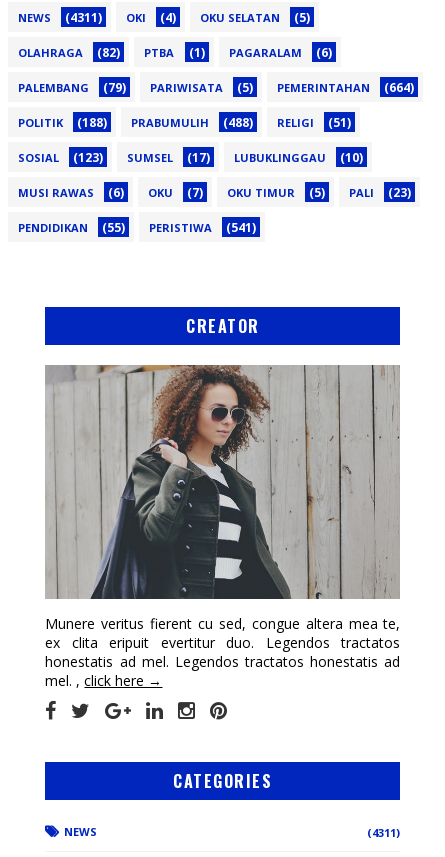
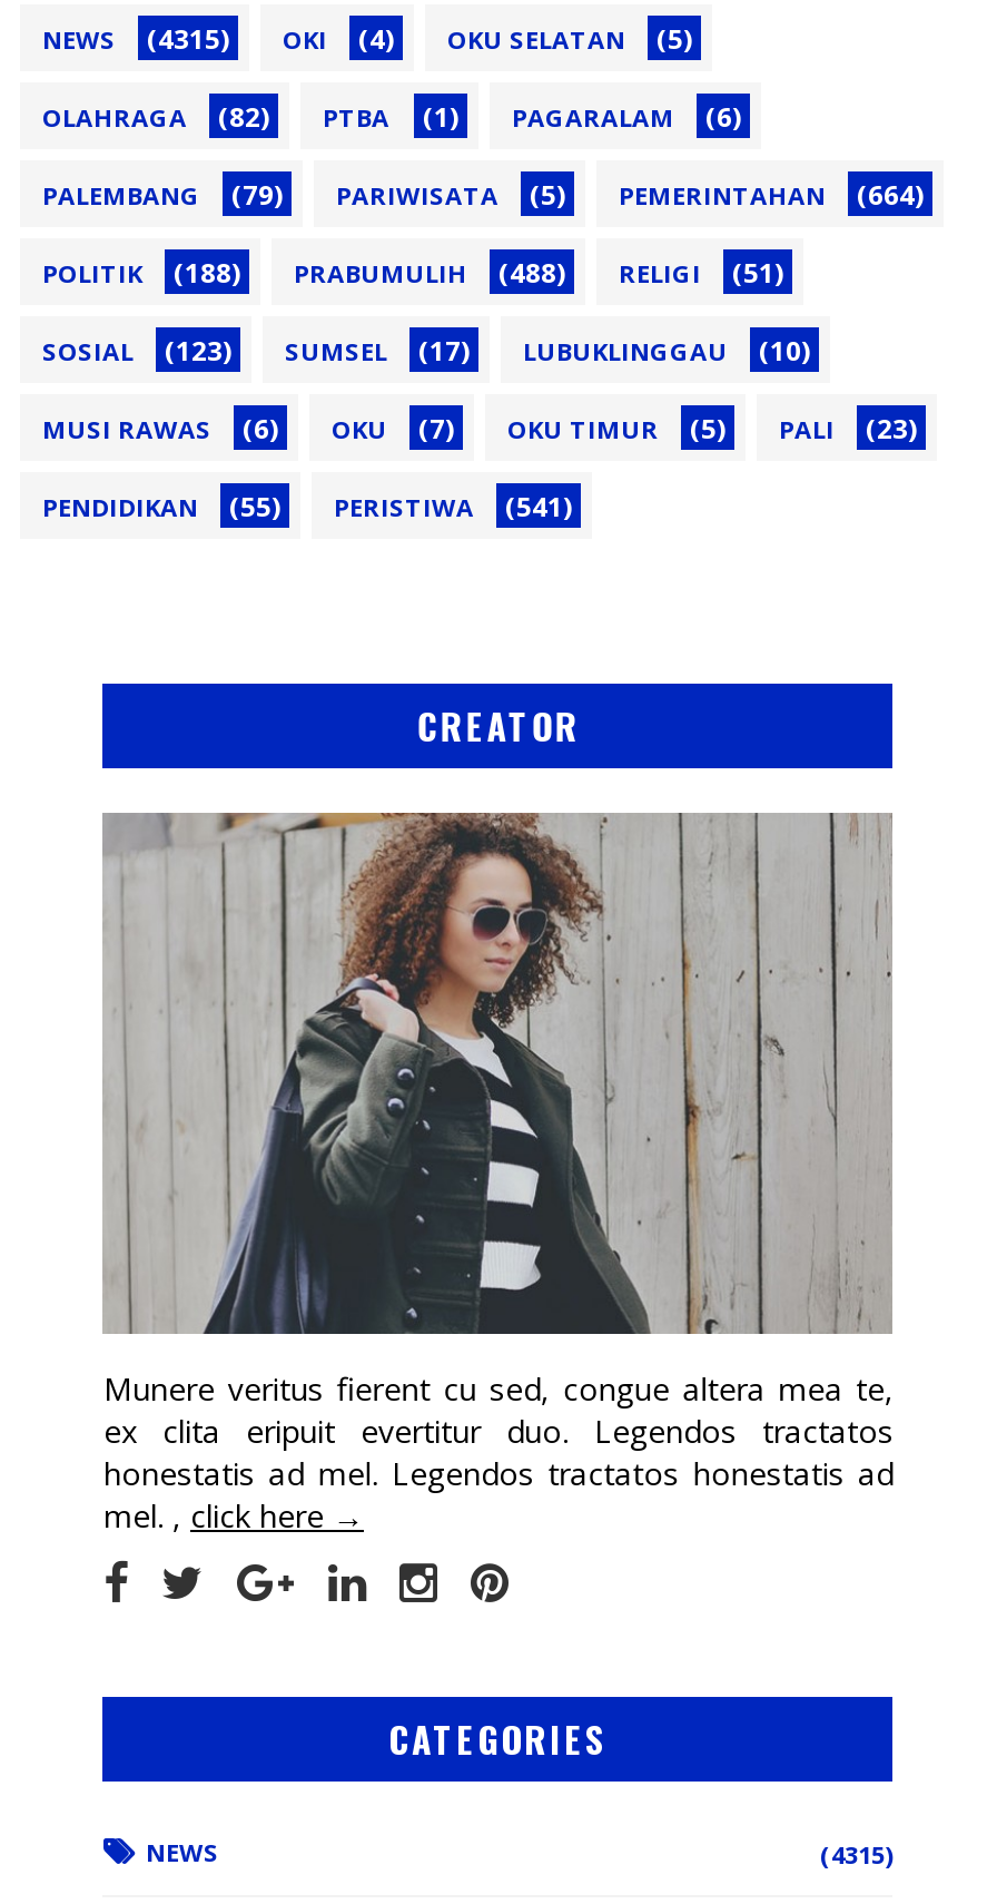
[65,9,102,26] (4311) -> [147,20,229,58] (4315)
[367,825,400,840] (4311) -> [820,1838,894,1871] (4315)

